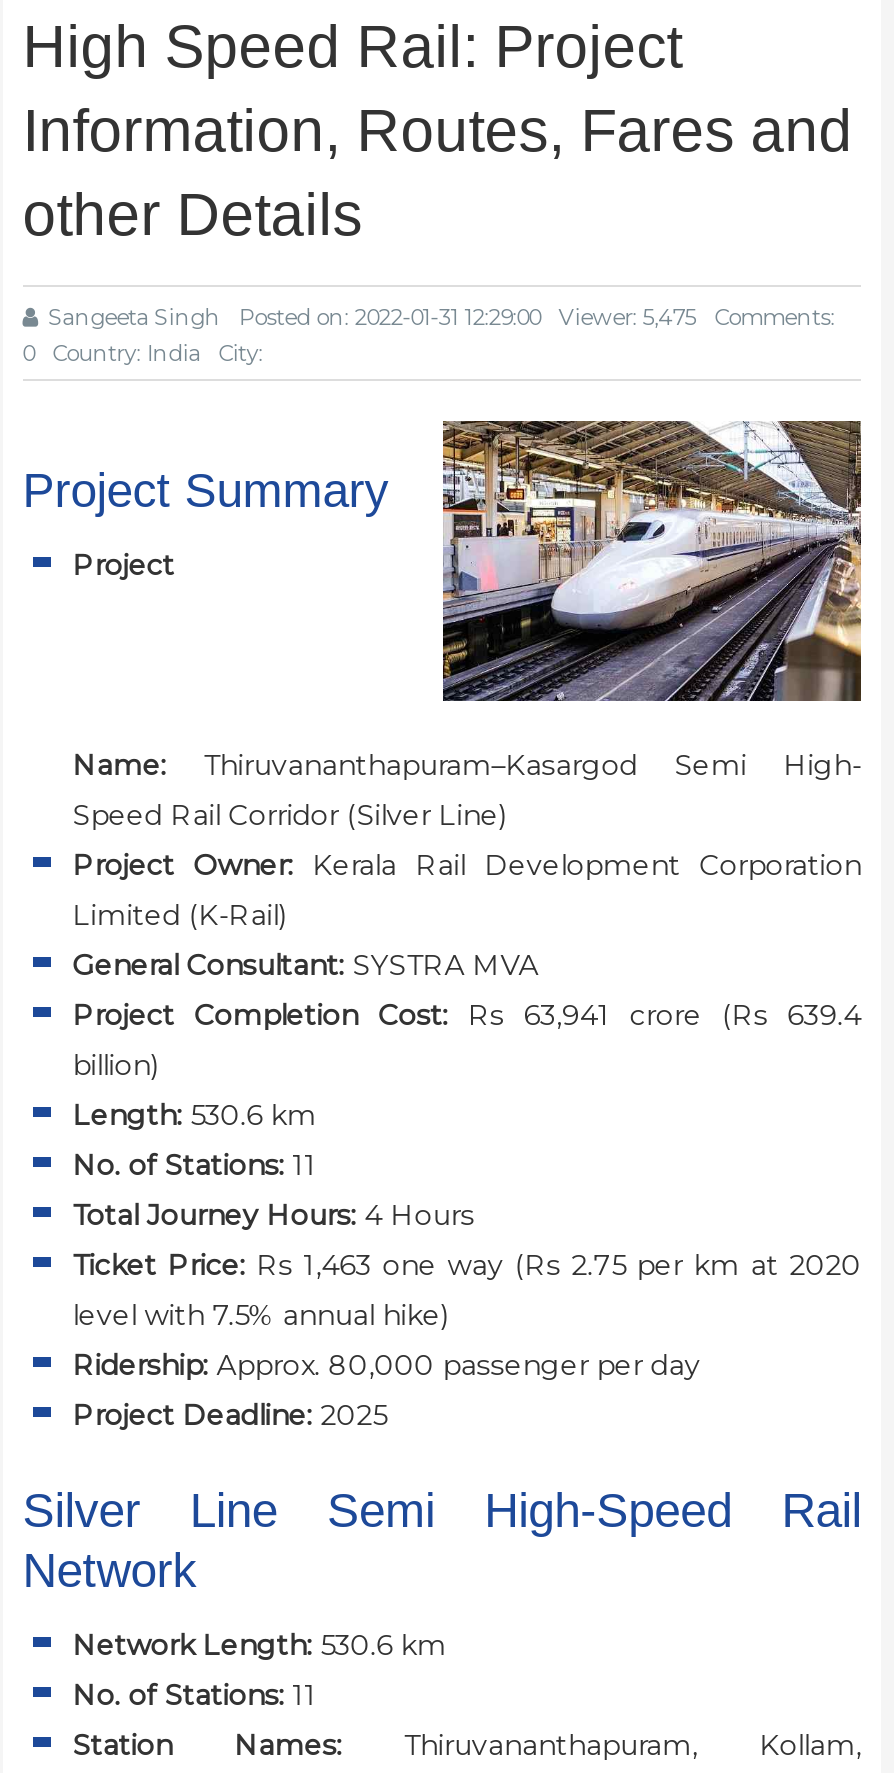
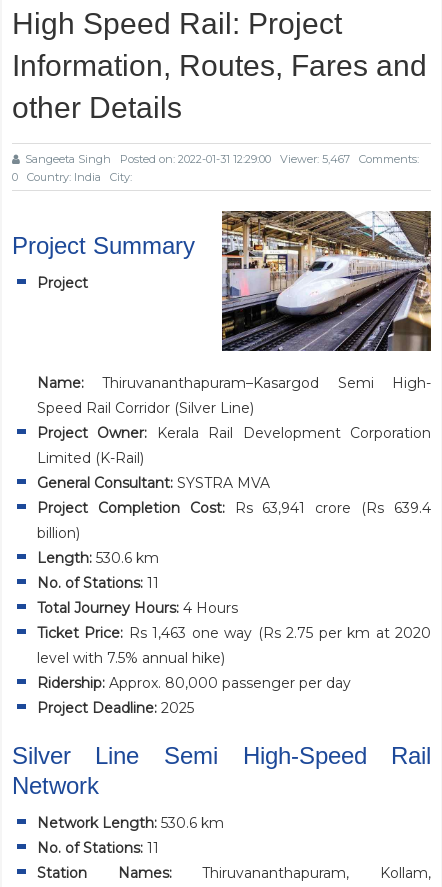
[48,303,834,331] Sangeeta Singh Posted on: 2022-01-31 12:29:00 Viewer: 5,475 Comments: -> [25,152,419,166] Sangeeta Singh Posted on: 2022-01-31 12:29:00 Viewer: 5,467 Comments:

